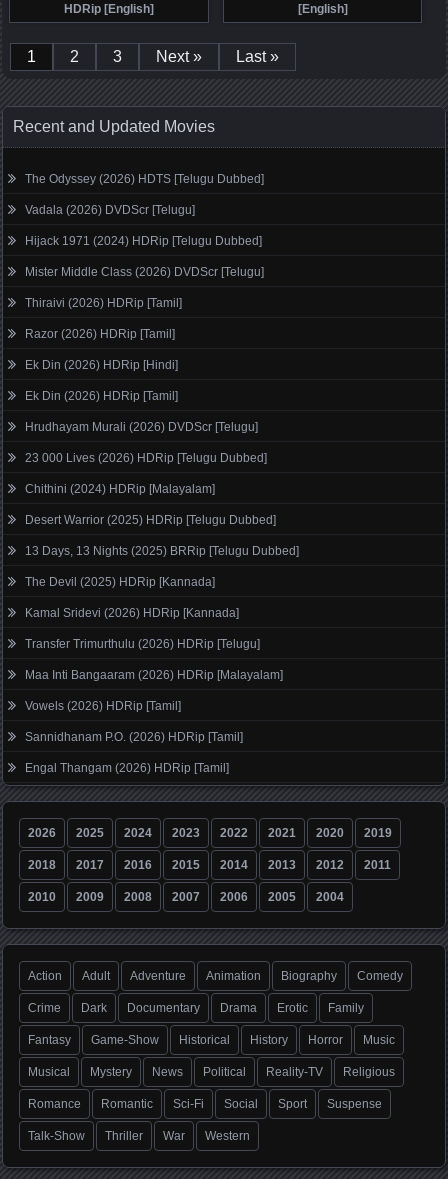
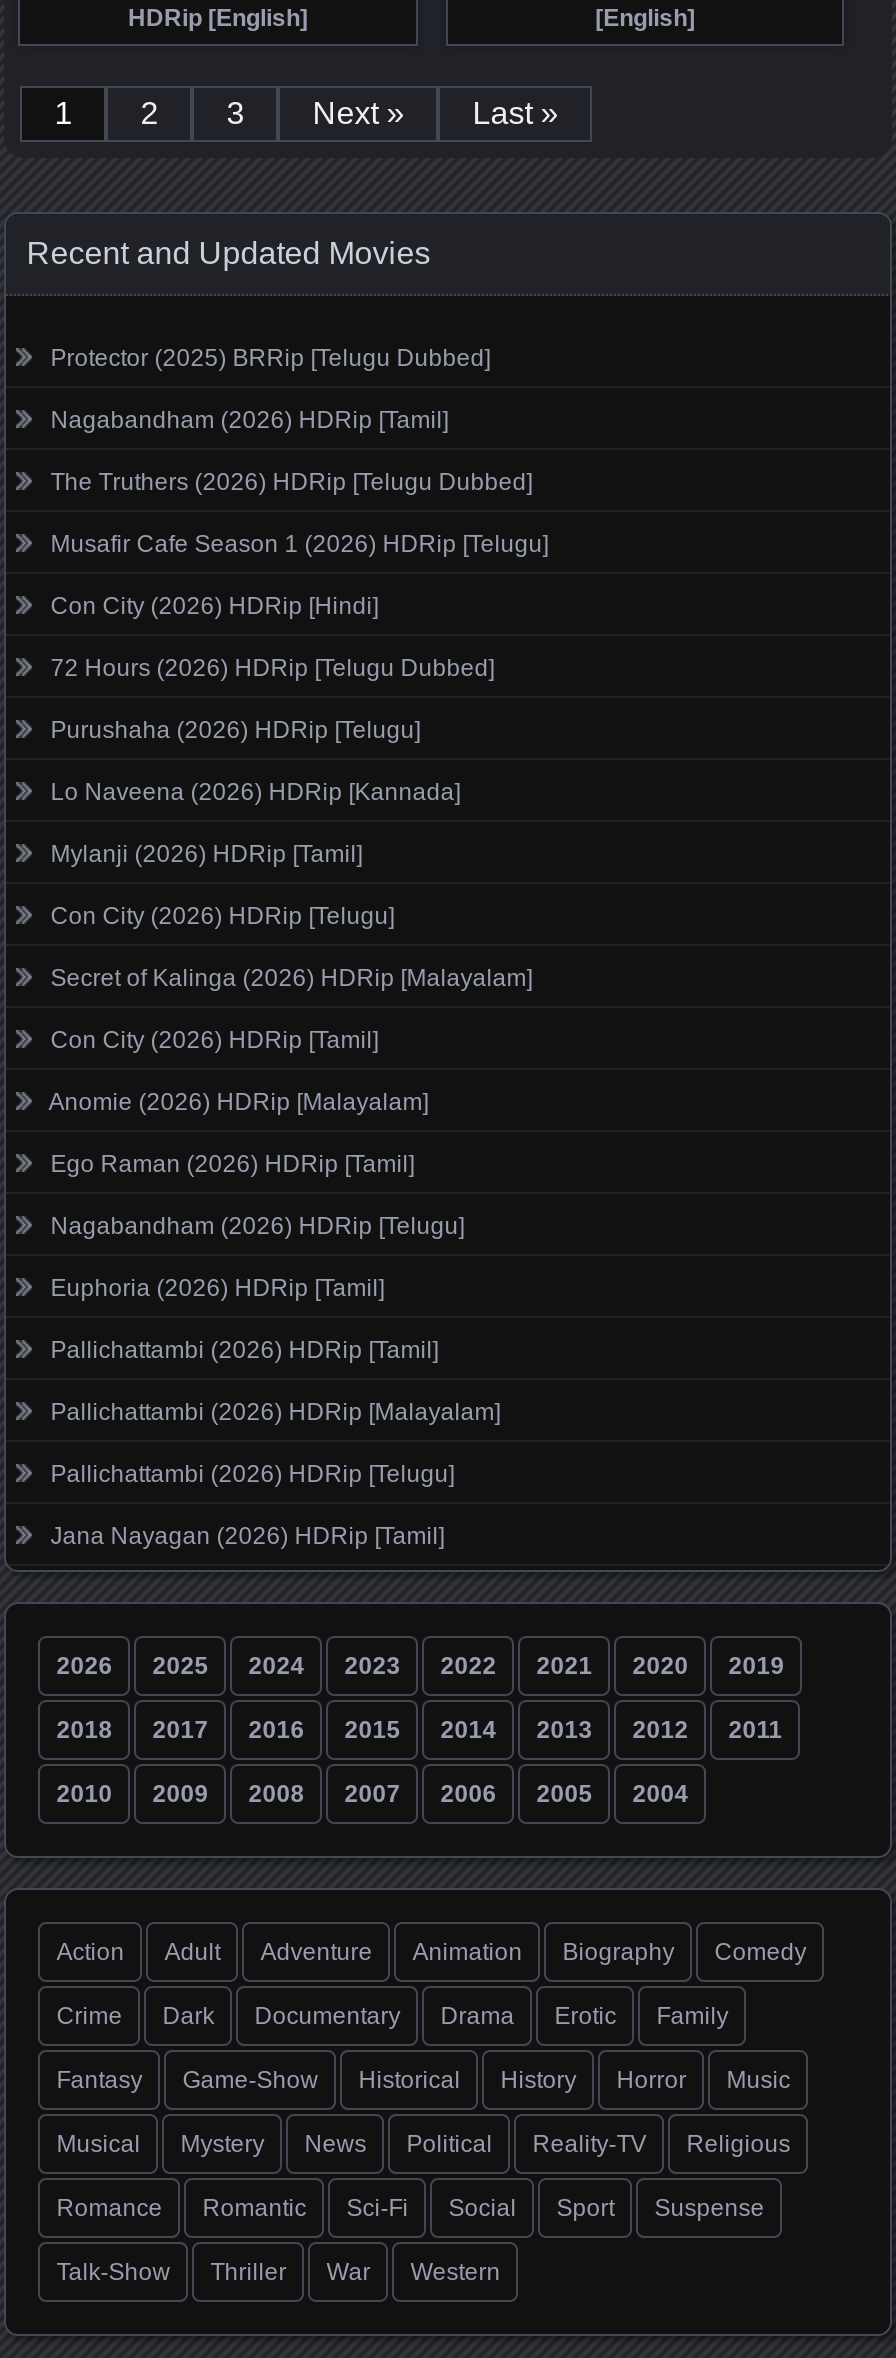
[25,172,264,186] The Odyssey (2026) HDTS [Telugu Dubbed] -> [50,343,490,371] Protector (2025) BRRip [Telugu Dubbed]
[25,203,195,217] Vadala (2026) DVDScr [Telugu] -> [50,405,448,433] Nagabandham (2026) HDRip [Tamil]
[25,234,262,248] Hijack 1971 (2024) HDRip [Telugu Dubbed] -> [50,467,532,495] The Truthers (2026) HDRip [Telugu Dubbed]
[25,265,264,279] Mister Middle Class (2026) DVDScr [Telugu] -> [50,529,548,557] Musafir Cafe Season 1 (2026) HDRip [Telugu]
[25,296,182,310] Thiraivi (2026) HDRip [Tamil] -> [50,591,378,619] Con City (2026) HDRip [Hindi]
[25,327,175,341] Razor (2026) HDRip [Tamil] -> [50,653,494,681] 72 Hours (2026) HDRip [Telugu Dubbed]
[25,358,178,372] Ek Din (2026) HDRip [Hindi] -> [50,715,420,743] Purushaha (2026) HDRip [Telugu]
[25,389,178,403] Ek Din (2026) HDRip [Tamil] -> [50,777,460,805] Lo Naveena (2026) HDRip [Kannada]
[25,420,258,434] Hrudhayam Murali (2026) DVDScr [Telugu] -> [50,839,362,867] Mylanji (2026) HDRip [Tamil]
[25,451,267,465] 23 000 Lives (2026) HDRip [Telugu Dubbed] -> [50,901,394,929] Con City (2026) HDRip [Telugu]
[25,482,215,496] Chithini (2024) HDRip [Malayalam] -> [50,963,532,991] Secret of Kalinga (2026) HDRip [Malayalam]
[25,513,276,527] Desert Warrior (2025) HDRip [Telugu Dubbed] -> [50,1025,378,1053] Con City (2026) HDRip [Tamil]
[25,544,299,558] 13 Days, 13 Nights (2025) BRRip [Telugu Dubbed] -> [48,1087,428,1115] Anomie (2026) HDRip [Malayalam]
[25,575,215,589] The Devil (2025) HDRip [Kannada] -> [50,1149,414,1177] Ego Raman (2026) HDRip [Tamil]
[25,606,239,620] Kamal Sridevi (2026) HDRip [Kannada] -> [50,1211,464,1239] Nagabandham (2026) HDRip [Telugu]
[25,637,260,651] Transfer Trimurthulu (2026) HDRip [Telugu] -> [50,1273,384,1301] Euphoria (2026) HDRip [Tamil]
[25,668,283,682] Maa Inti Bangaaram (2026) HDRip [Malayalam] -> [50,1335,438,1363] Pallichattambi (2026) HDRip [Tamil]
[25,699,181,713] Vowels (2026) HDRip [Tamil] -> [50,1397,500,1425] Pallichattambi (2026) HDRip [Malayalam]
[25,730,243,744] Sannidhanam P.O. (2026) HDRip [Tamil] -> [50,1459,454,1487] Pallichattambi (2026) HDRip [Telugu]
[25,761,229,775] Engal Thangam (2026) HDRip [Tamil] -> [50,1521,444,1549] Jana Nayagan (2026) HDRip [Tamil]

